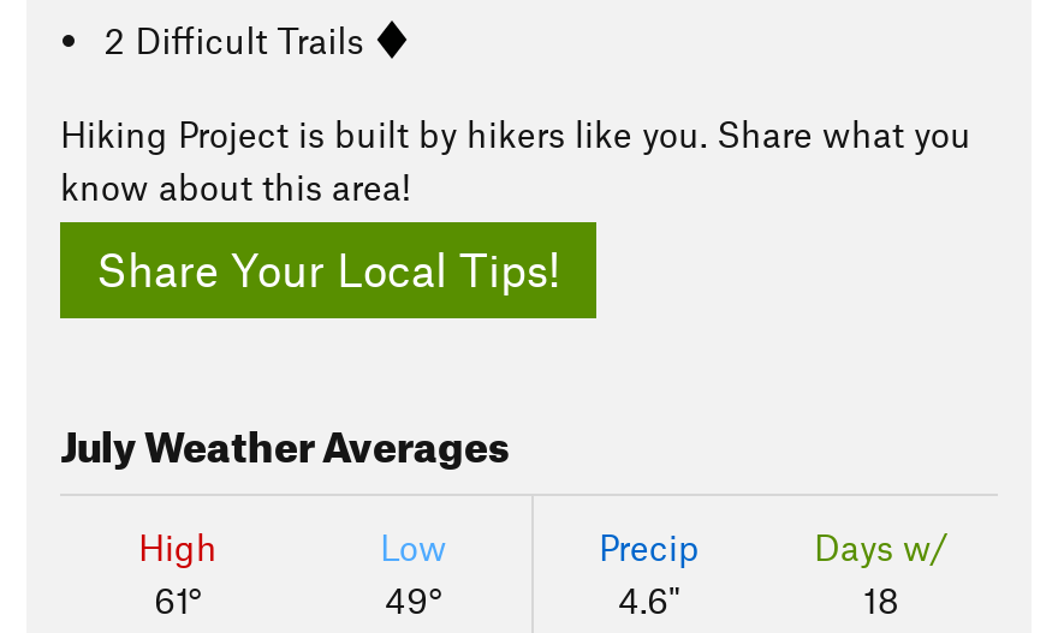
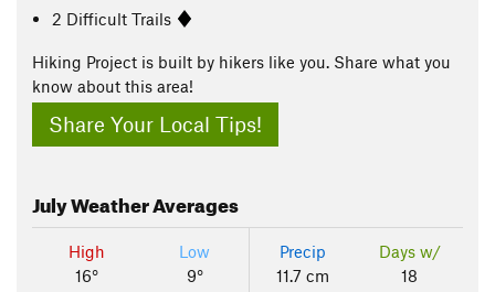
[154,579,202,622] 61° -> [75,266,98,286] 16°
[385,579,442,622] 49° -> [186,266,203,286] 9°
[618,579,680,622] 4.6" -> [276,266,329,286] 11.7 cm

